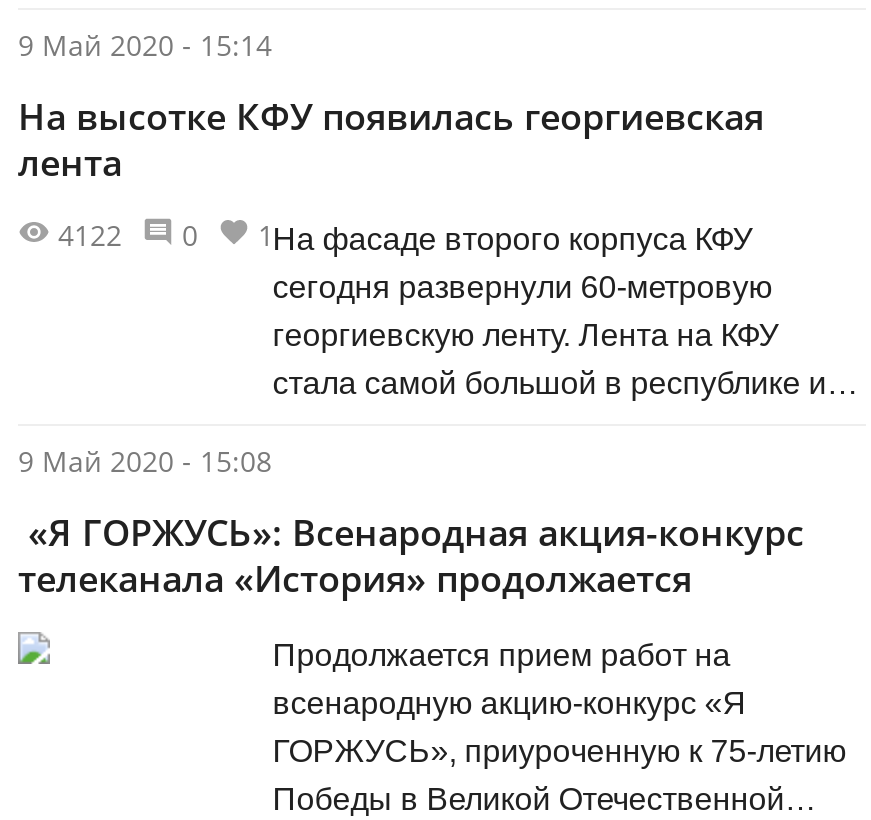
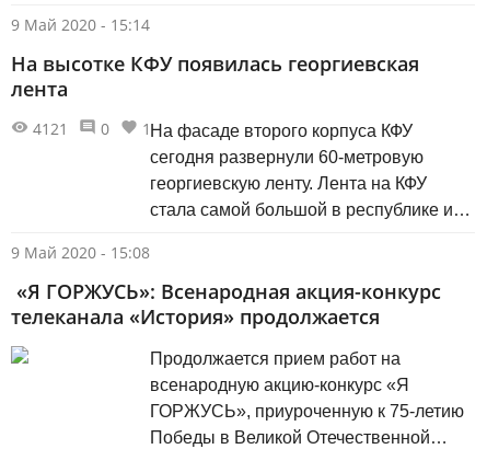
[58,216,752,256] 4122 0 1 На фасаде второго корпуса КФУ -> [33,118,413,140] 4121 0 1 На фасаде второго корпуса КФУ

